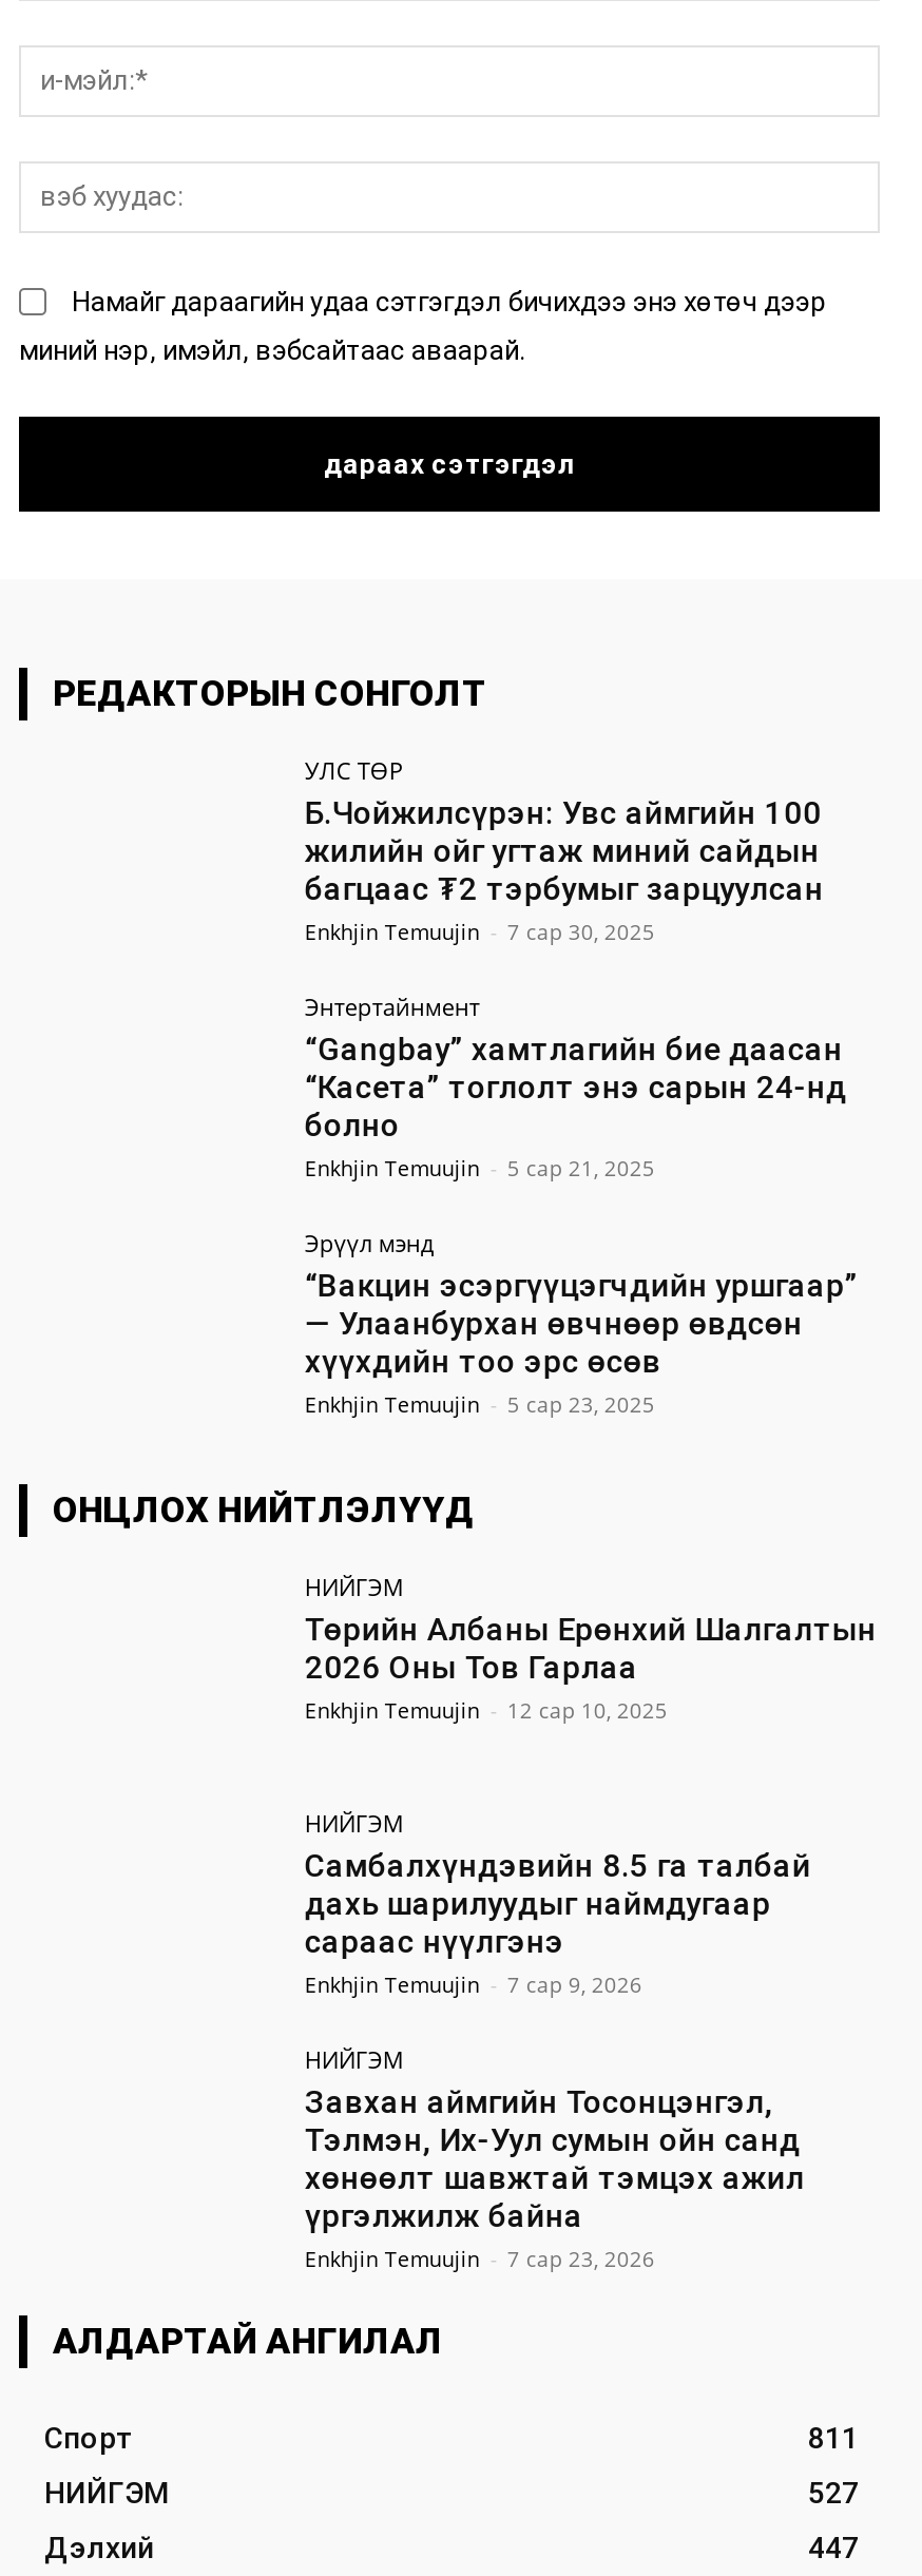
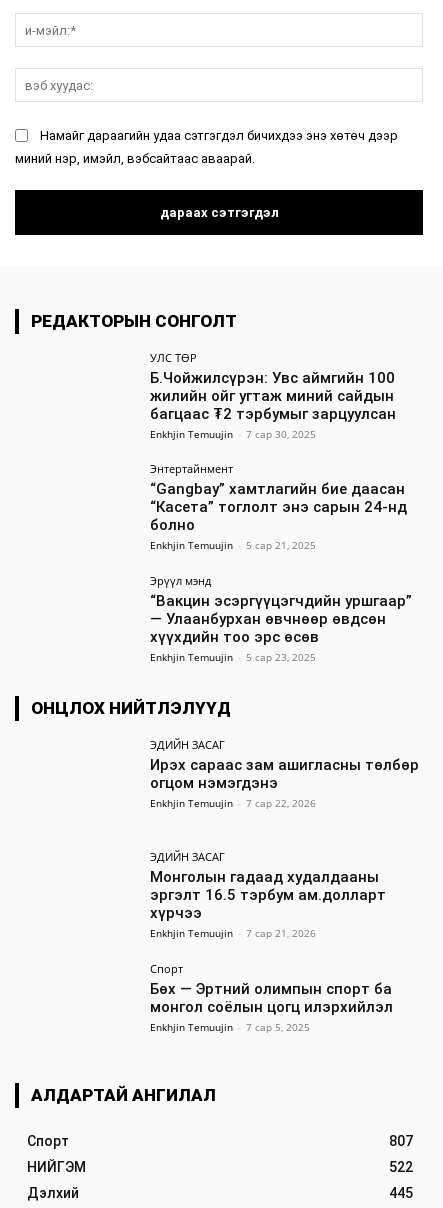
[305,1572,876,1726] НИЙГЭМ | Төрийн Албаны Ерөнхий Шалгалтын | 2026 Оны Тов Гарлаа | Enkhjin Temuujin - 12 сар 10, 2025 -> [150,737,419,810] ЭДИЙН ЗАСАГ | Ирэх сараас зам ашигласны төлбөр | огцом нэмэгдэнэ | Enkhjin Temuujin - 7 сар 22, 2026
[305,1808,811,2000] НИЙГЭМ | Самбалхүндэвийн 8.5 га талбай | дахь шарилуудыг наймдугаар | сараас нүүлгэнэ | Enkhjin Temuujin - 7 сар 9, 2026 -> [150,849,386,940] ЭДИЙН ЗАСАГ | Монголын гадаад худалдааны | эргэлт 16.5 тэрбум ам.долларт | хүрчээ | Enkhjin Temuujin - 7 сар 21, 2026
[305,2044,805,2273] НИЙГЭМ | Завхан аймгийн Тосонцэнгэл, | Тэлмэн, Их-Уул сумын ойн санд | хөнөөлт шавжтай тэмцэх ажил | үргэлжилж байна | Enkhjin Temuujin - 7 сар 23, 2026 -> [150,961,393,1034] Спорт | Бөх — Эртний олимпын спорт ба | монгол соёлын цогц илэрхийлэл | Enkhjin Temuujin - 7 сар 5, 2025
[808,2421,859,2455] 811 -> [389,1133,413,1149] 807
[808,2476,859,2510] 527 -> [389,1159,413,1175] 522
[808,2531,859,2565] 447 -> [389,1185,413,1201] 445

